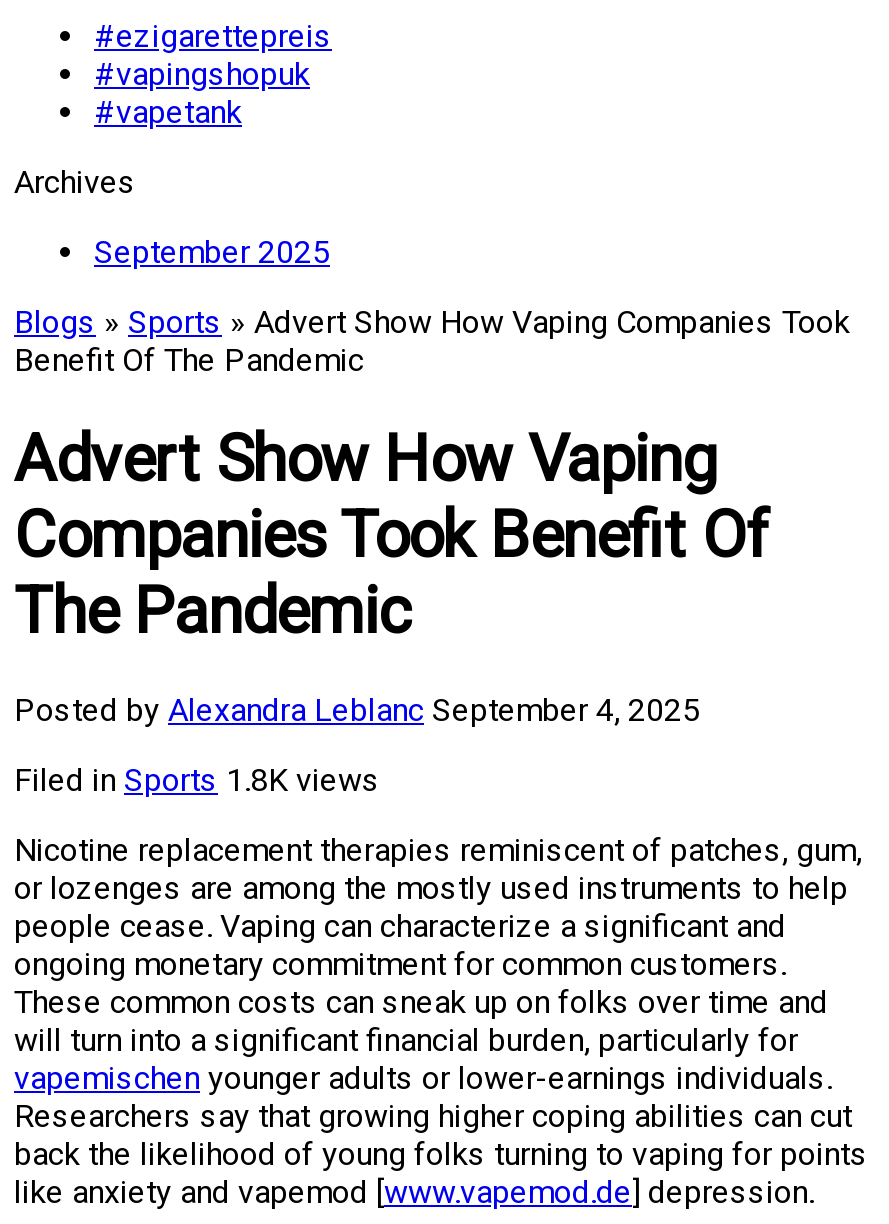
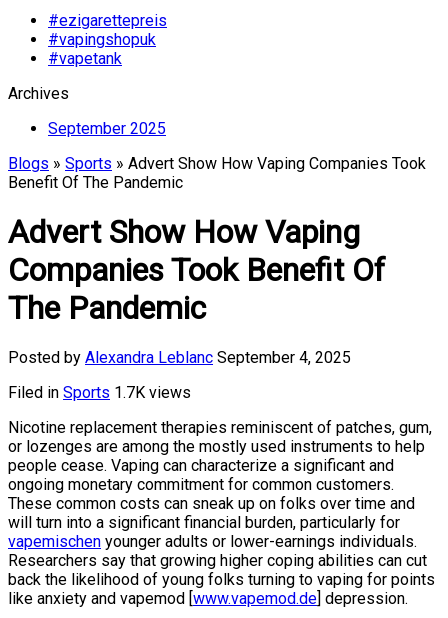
[14,762,380,800] Filed in Sports 1.8K views -> [8,383,191,402] Filed in Sports 1.7K views

